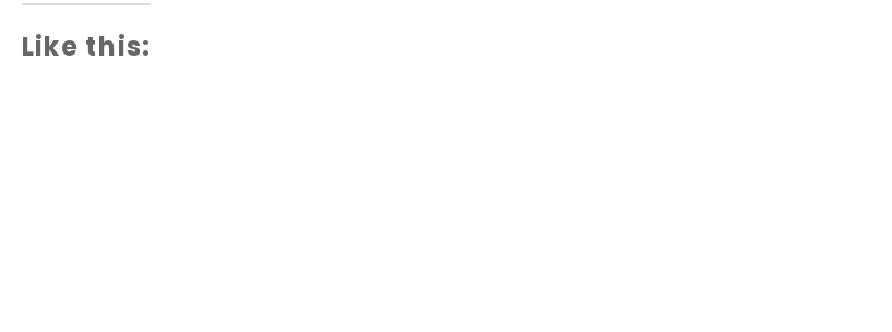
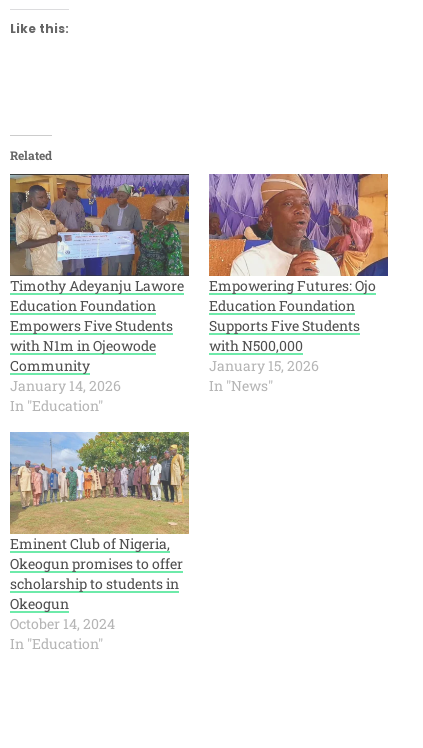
none -> [9,173,190,415] [image] | Timothy Adeyanju Lawore | Education Foundation | Empowers Five Students | with N1m in Ojeowode | Community | January 14, 2026 | In "Education"
none -> [9,431,190,653] [image] | Eminent Club of Nigeria, | Okeogun promises to offer | scholarship to students in | Okeogun | October 14, 2024 | In "Education"
none -> [10,147,52,163] Related
none -> [208,173,389,395] [image] | Empowering Futures: Ojo | Education Foundation | Supports Five Students | with N500,000 | January 15, 2026 | In "News"

